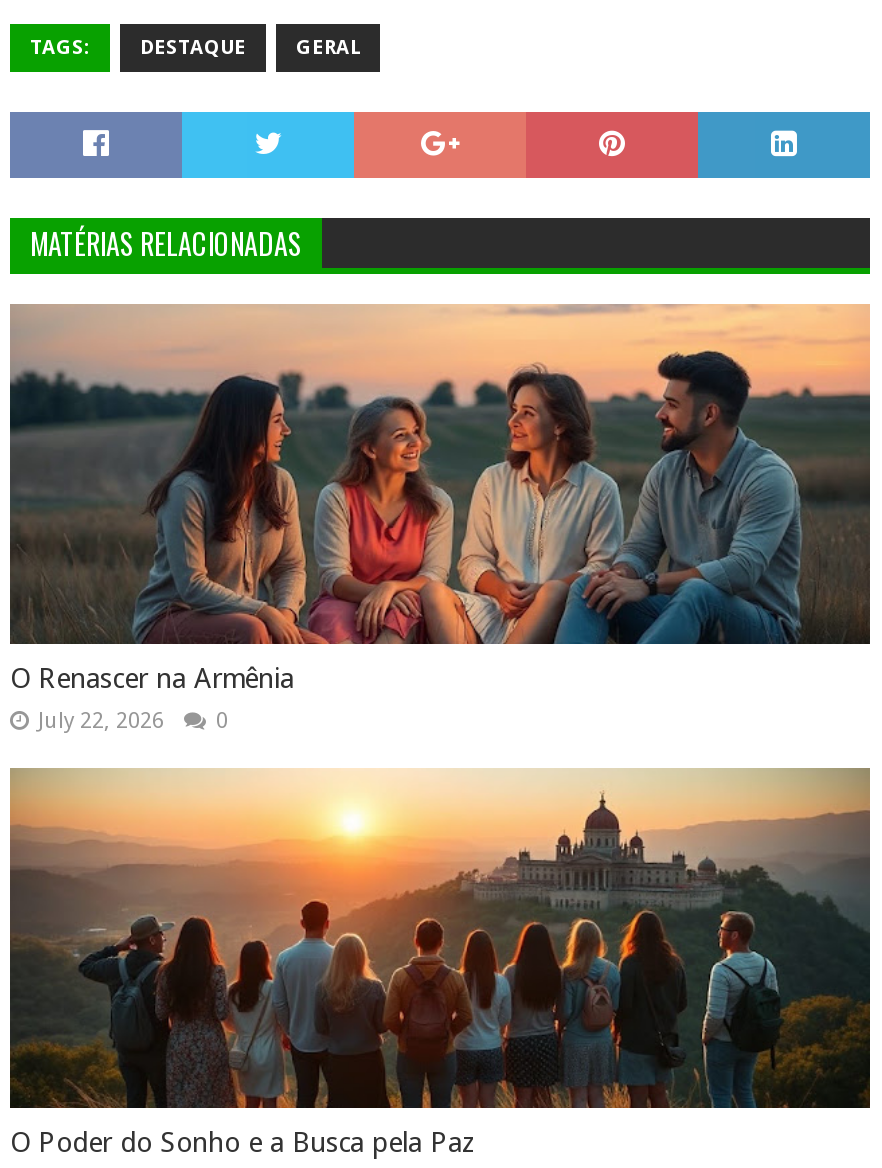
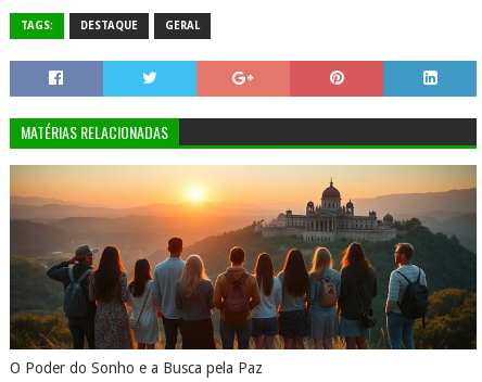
[10,304,872,734] [image] | O Renascer na Armênia | July 22, 2026 | 0 -> none

